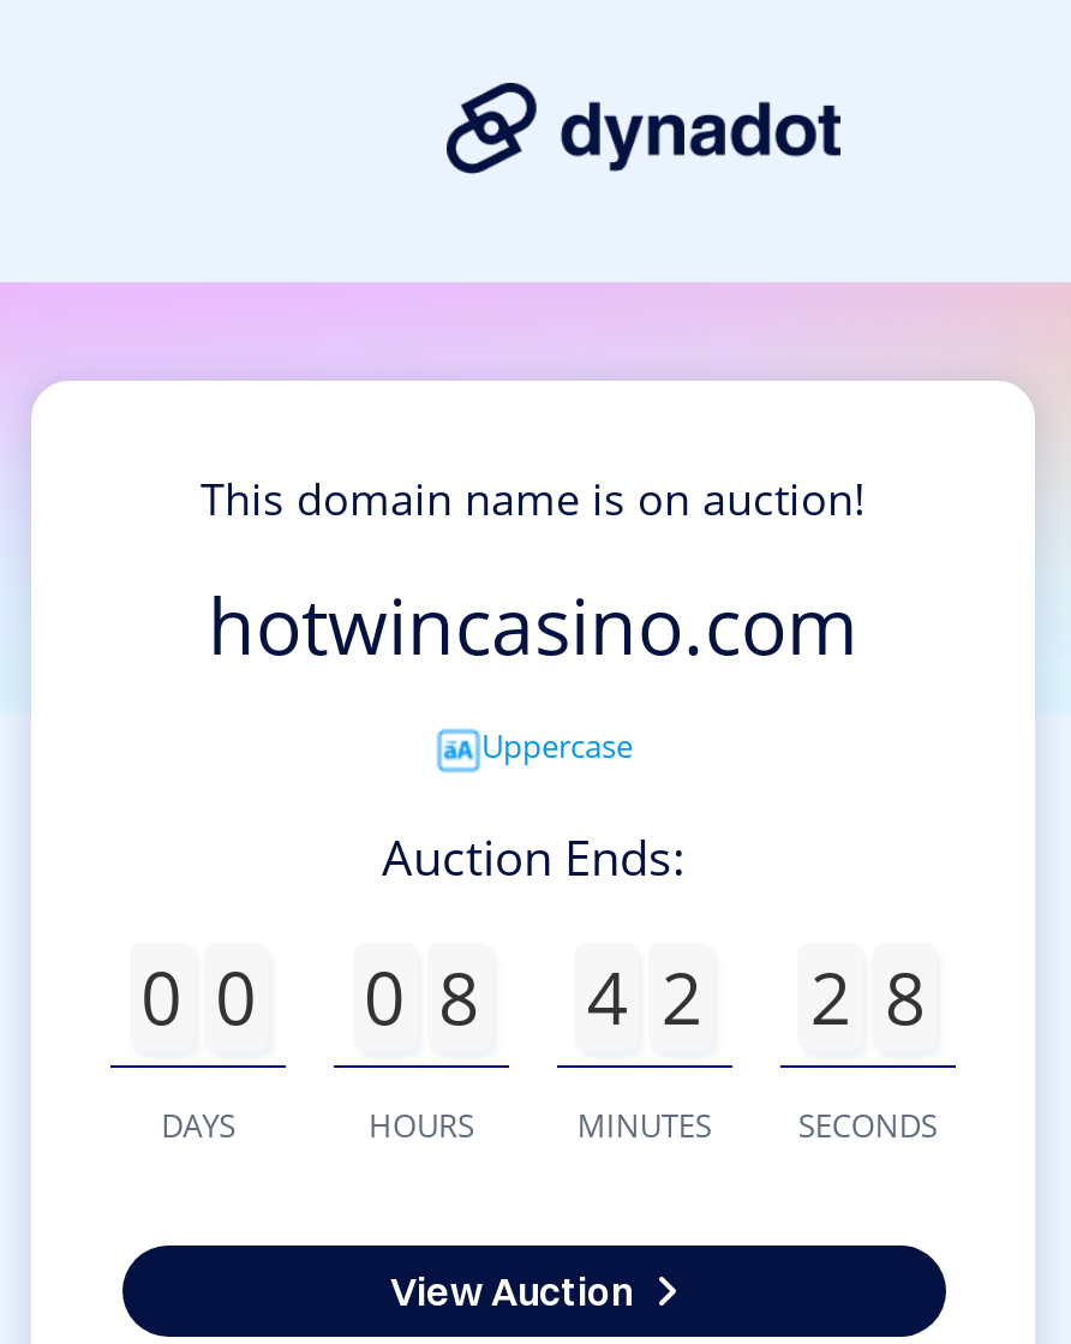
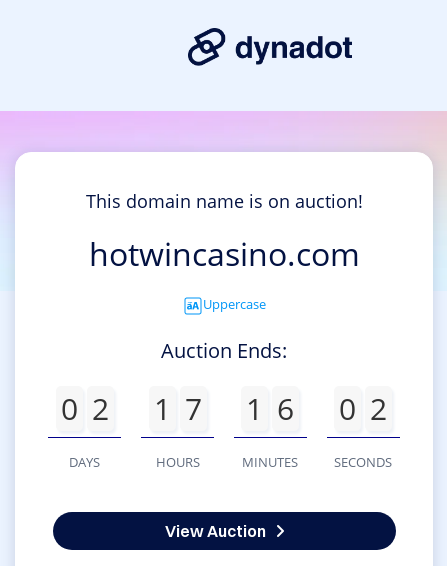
[141,948,256,1046] 0 0 -> [61,388,109,429] 0 2
[364,948,479,1046] 0 8 -> [153,388,201,429] 1 7
[587,948,702,1046] 4 2 -> [246,388,294,429] 1 6
[810,948,925,1046] 2 8 -> [339,388,387,429] 0 2

